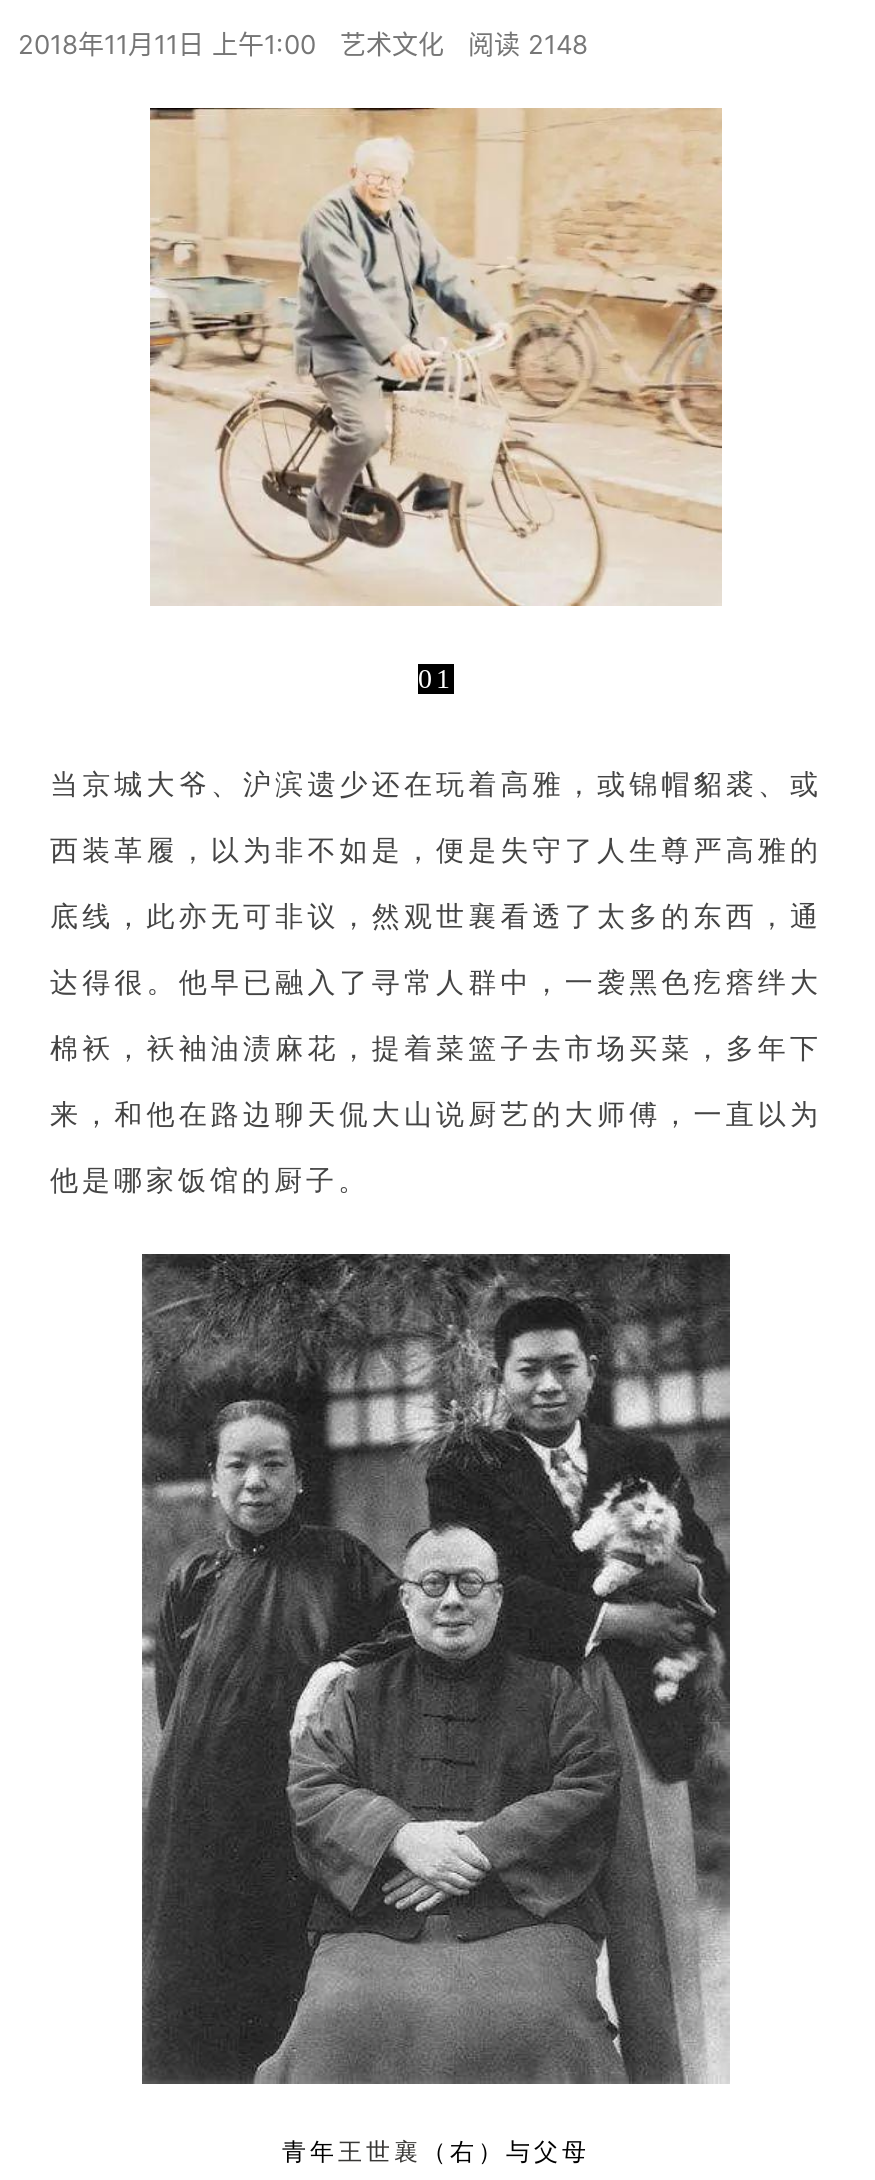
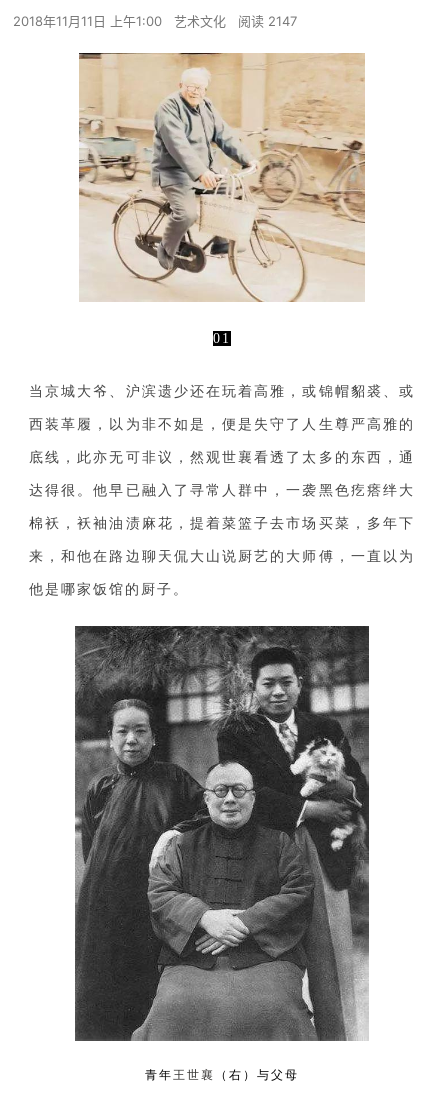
[18,28,588,60] 2018年11月11日 上午1:00 艺术文化 阅读 2148 -> [13,13,297,29] 2018年11月11日 上午1:00 艺术文化 阅读 2147

